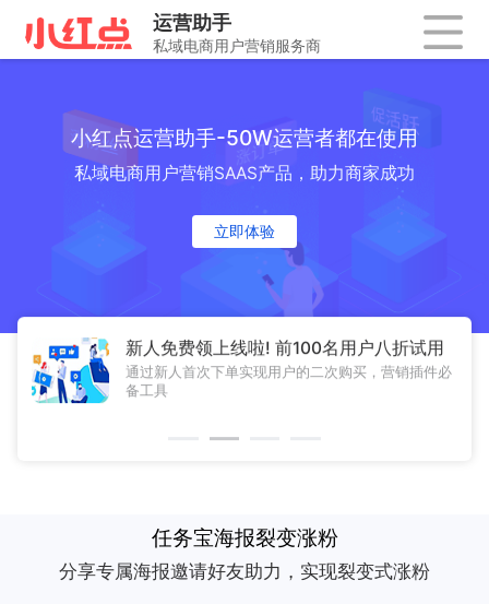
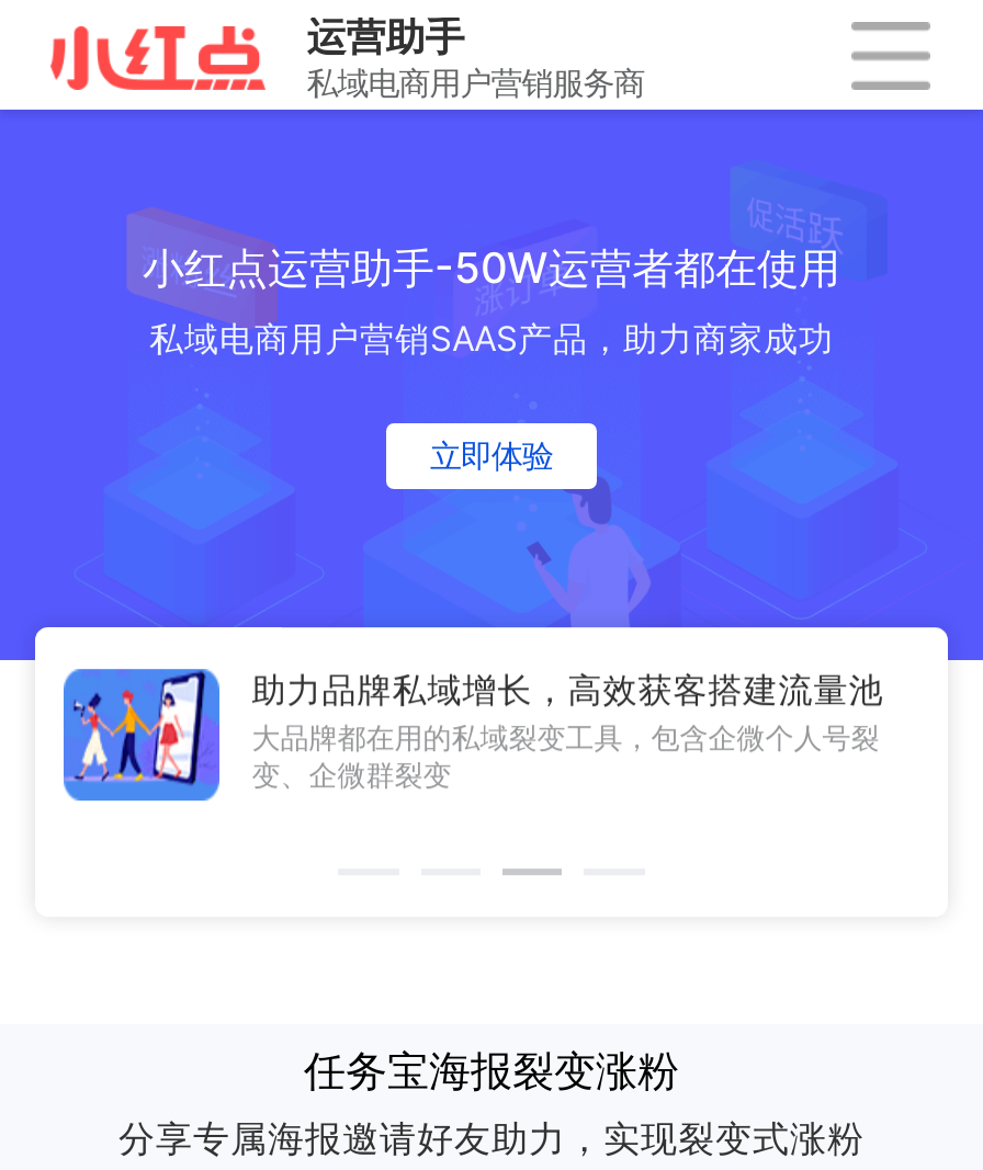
[31,336,452,404] [image] | 新人免费领上线啦! 前100名用户八折试用 | 通过新人首次下单实现用户的二次购买，营销插件必 | 备工具 -> [61,667,884,803] [image] | 助力品牌私域增长，高效获客搭建流量池 | 大品牌都在用的私域裂变工具，包含企微个人号裂 | 变、企微群裂变

